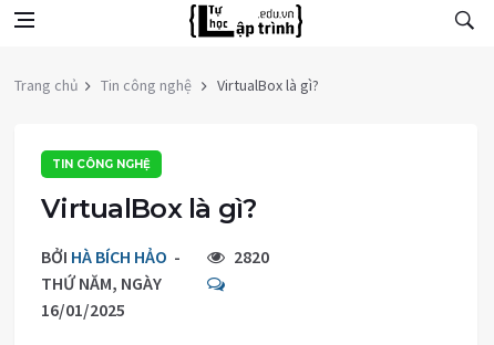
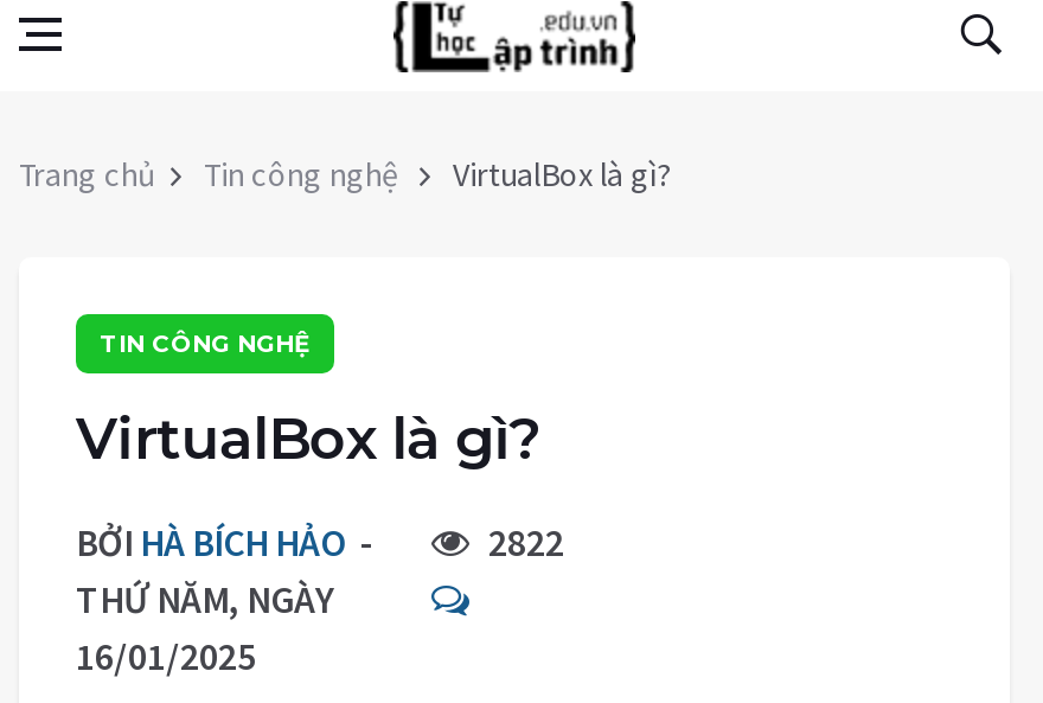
[234,245,269,268] 2820 -> [488,518,564,565] 2822

